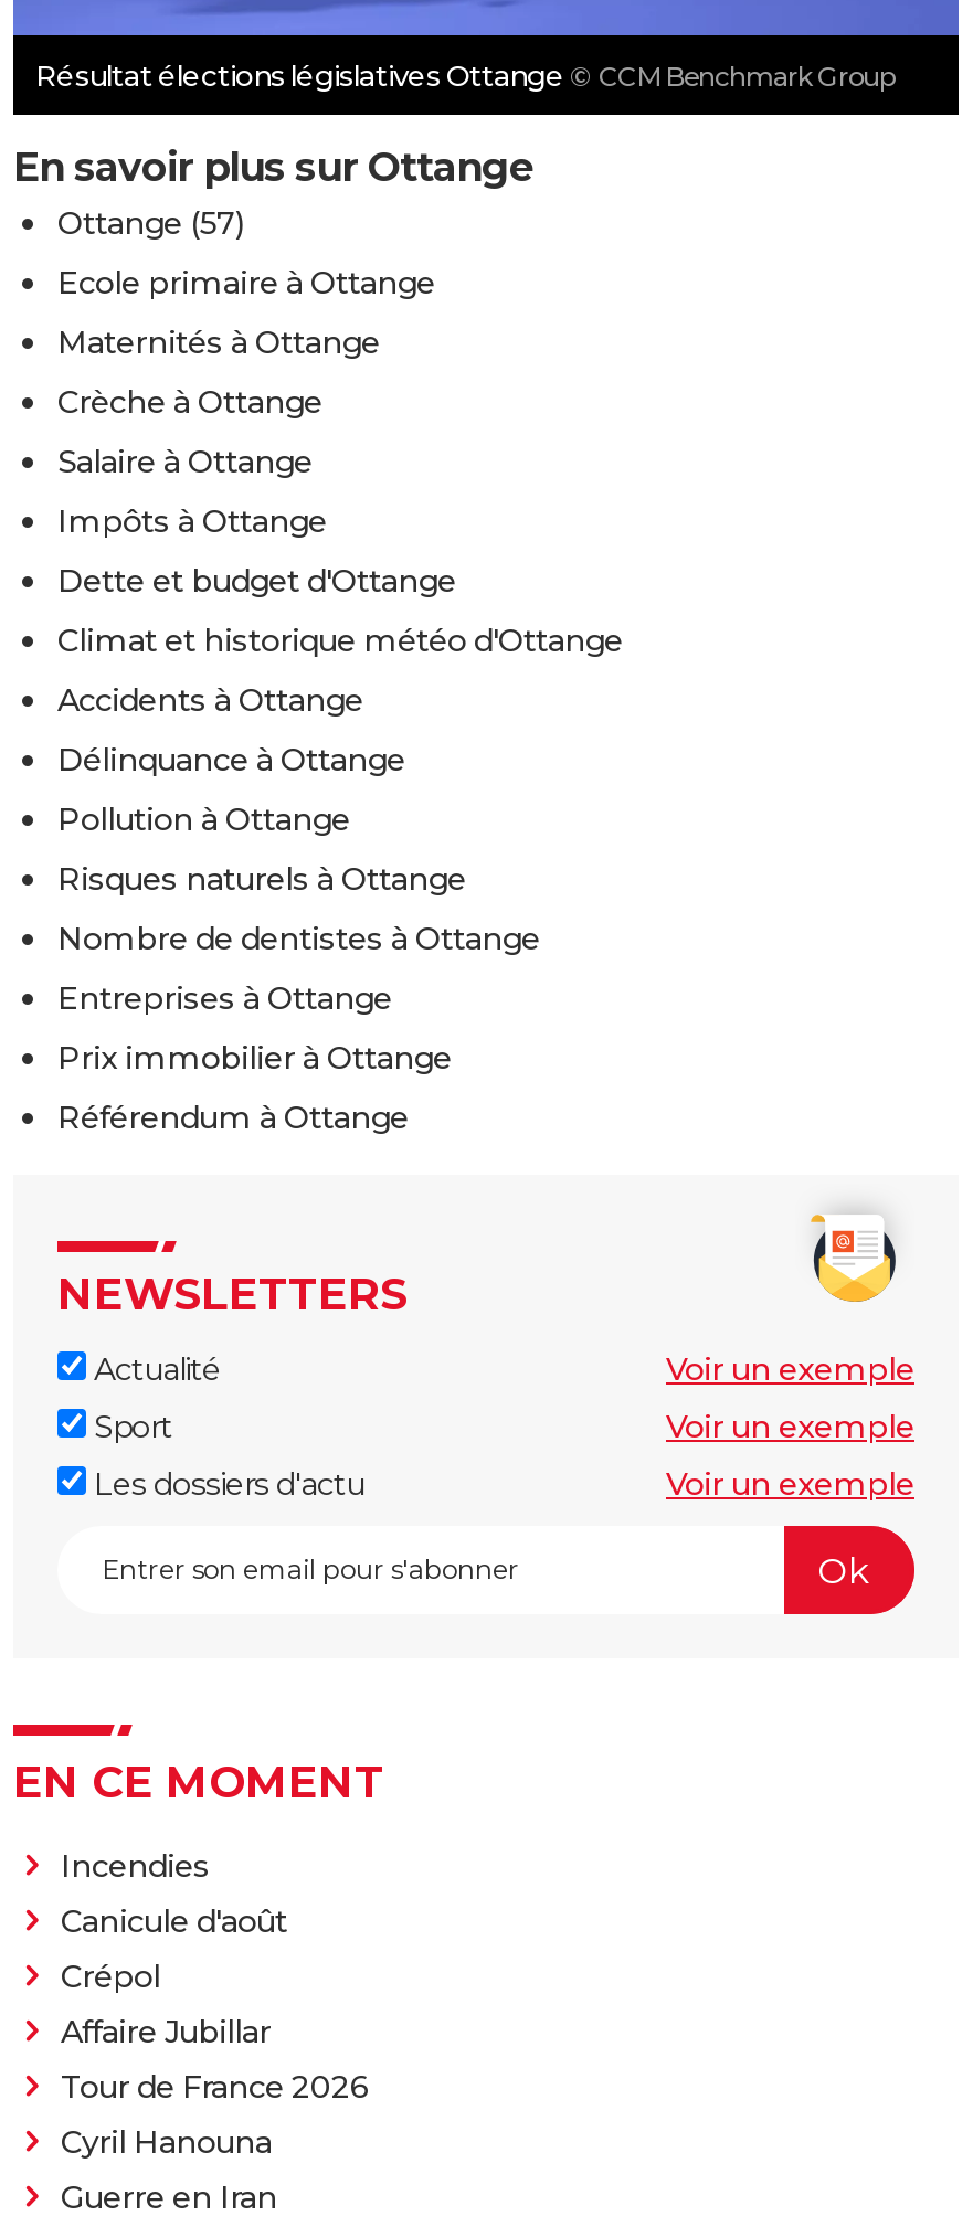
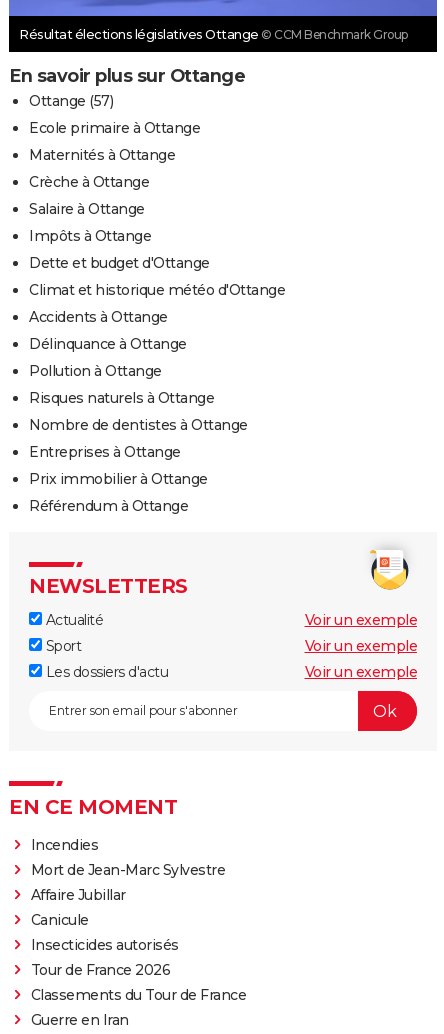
[61,1902,287,1997] Canicule d'août | Crépol -> [30,861,225,879] Mort de Jean-Marc Sylvestre
moved [61,2012,271,2052] -> [30,886,125,904]: Affaire Jubillar
none -> [30,911,178,954] Canicule | Insecticides autorisés
[61,2123,272,2162] Cyril Hanouna -> [30,986,246,1004] Classements du Tour de France

